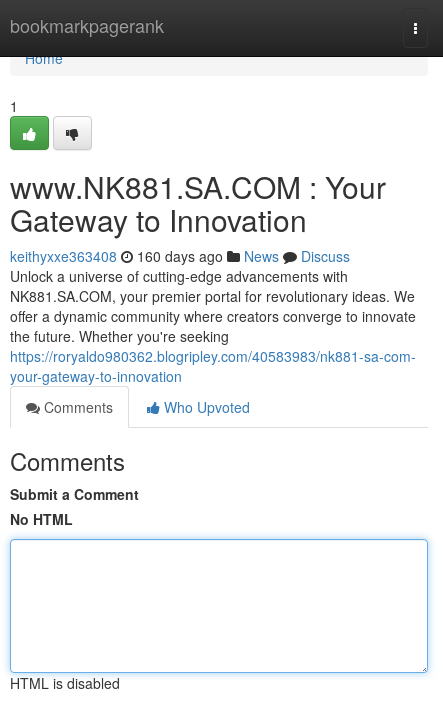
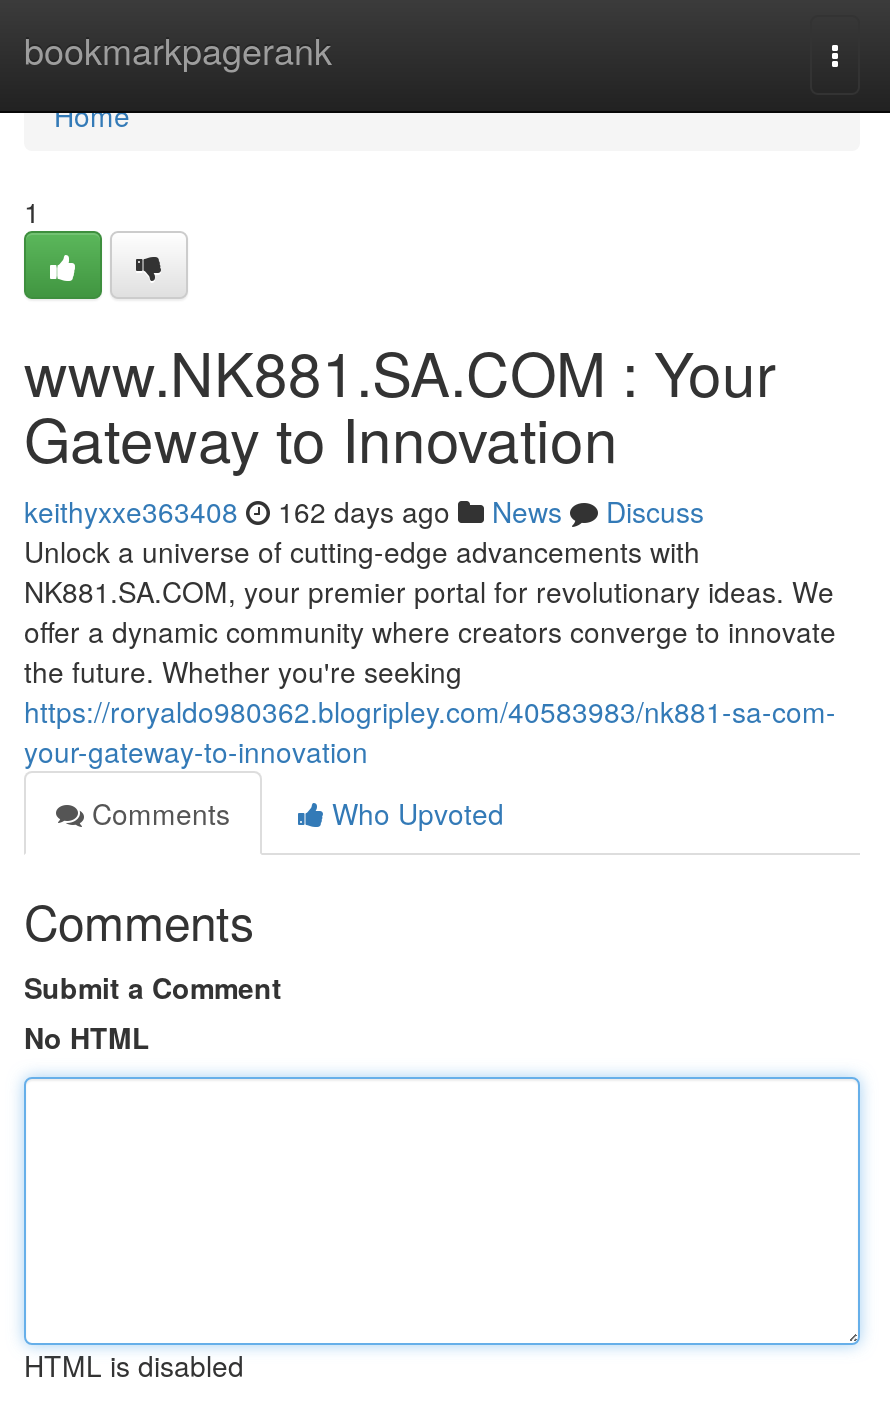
[10,246,350,266] keithyxxe363408 160 days ago News Discuss -> [24,491,704,531] keithyxxe363408 162 days ago News Discuss

